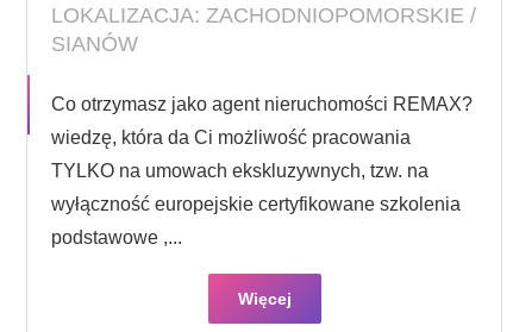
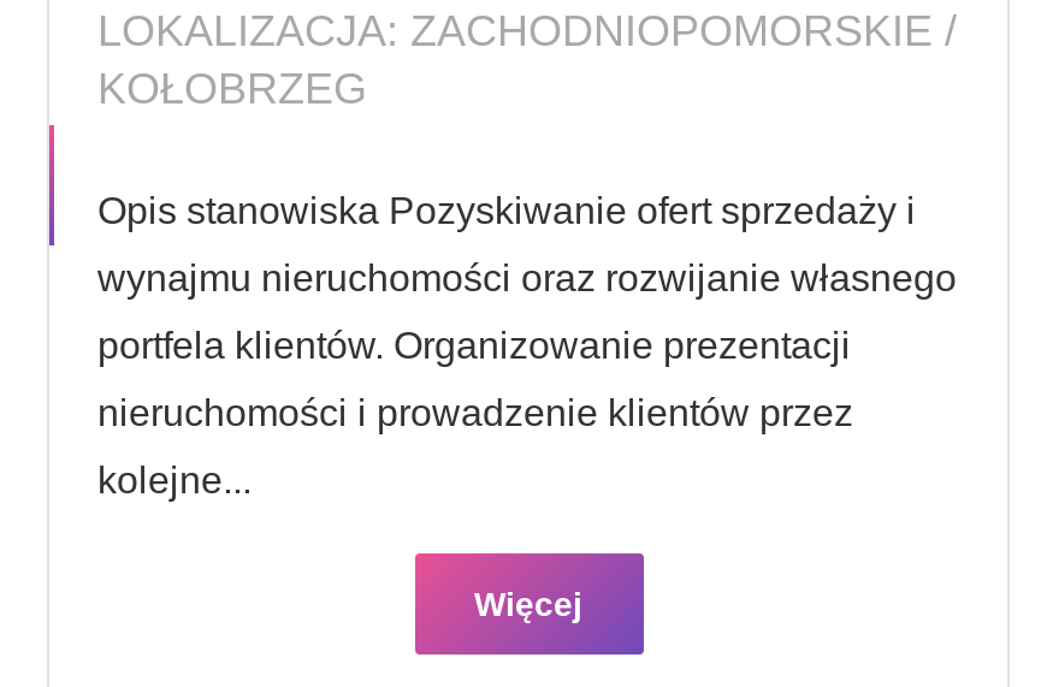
[51,32,138,56] SIANÓW -> [97,65,367,113] KOŁOBRZEG
[51,94,473,114] Co otrzymasz jako agent nieruchomości REMAX? -> [97,190,916,231] Opis stanowiska Pozyskiwanie ofert sprzedaży i
[51,127,411,148] wiedzę, która da Ci możliwość pracowania -> [97,257,957,298] wynajmu nieruchomości oraz rozwijanie własnego
[51,161,428,181] TYLKO na umowach ekskluzywnych, tzw. na -> [97,325,851,366] portfela klientów. Organizowanie prezentacji
[51,194,461,214] wyłączność europejskie certyfikowane szkolenia -> [97,392,853,433] nieruchomości i prowadzenie klientów przez
[51,227,182,248] podstawowe ,... -> [97,460,252,501] kolejne...

